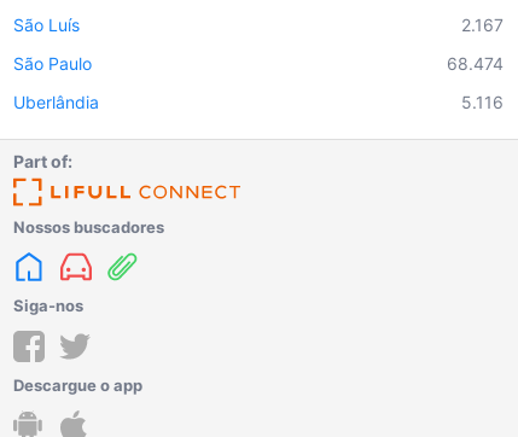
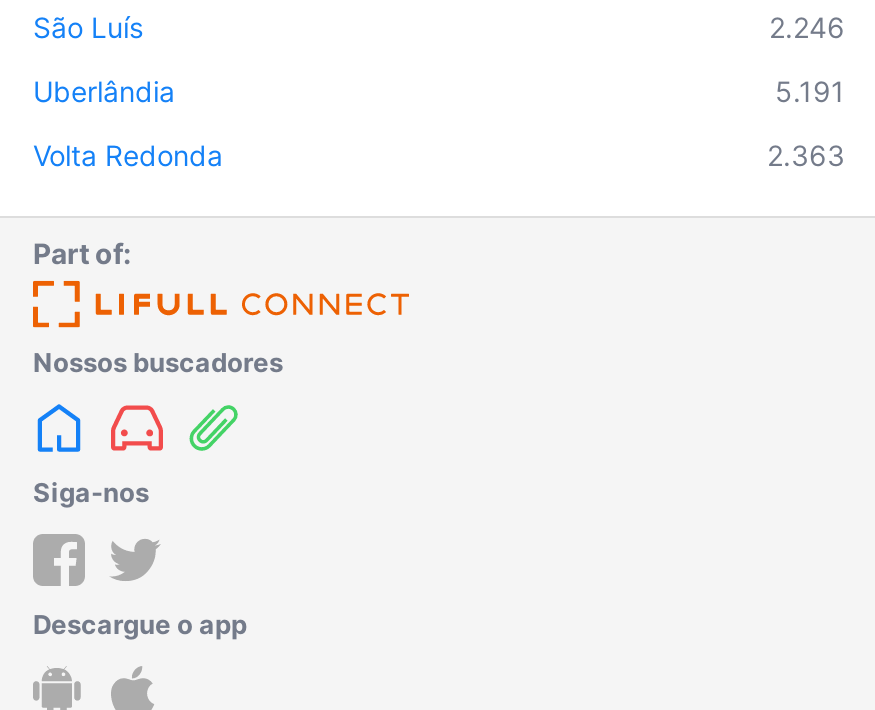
[13,14,504,73] 2.167 | São Paulo | 68.474 -> [769,9,845,43] 2.246
moved [13,91,99,112] -> [33,73,175,107]: Uberlândia
[461,91,504,112] 5.116 -> [33,73,845,171] 5.191 | Volta Redonda | 2.363

